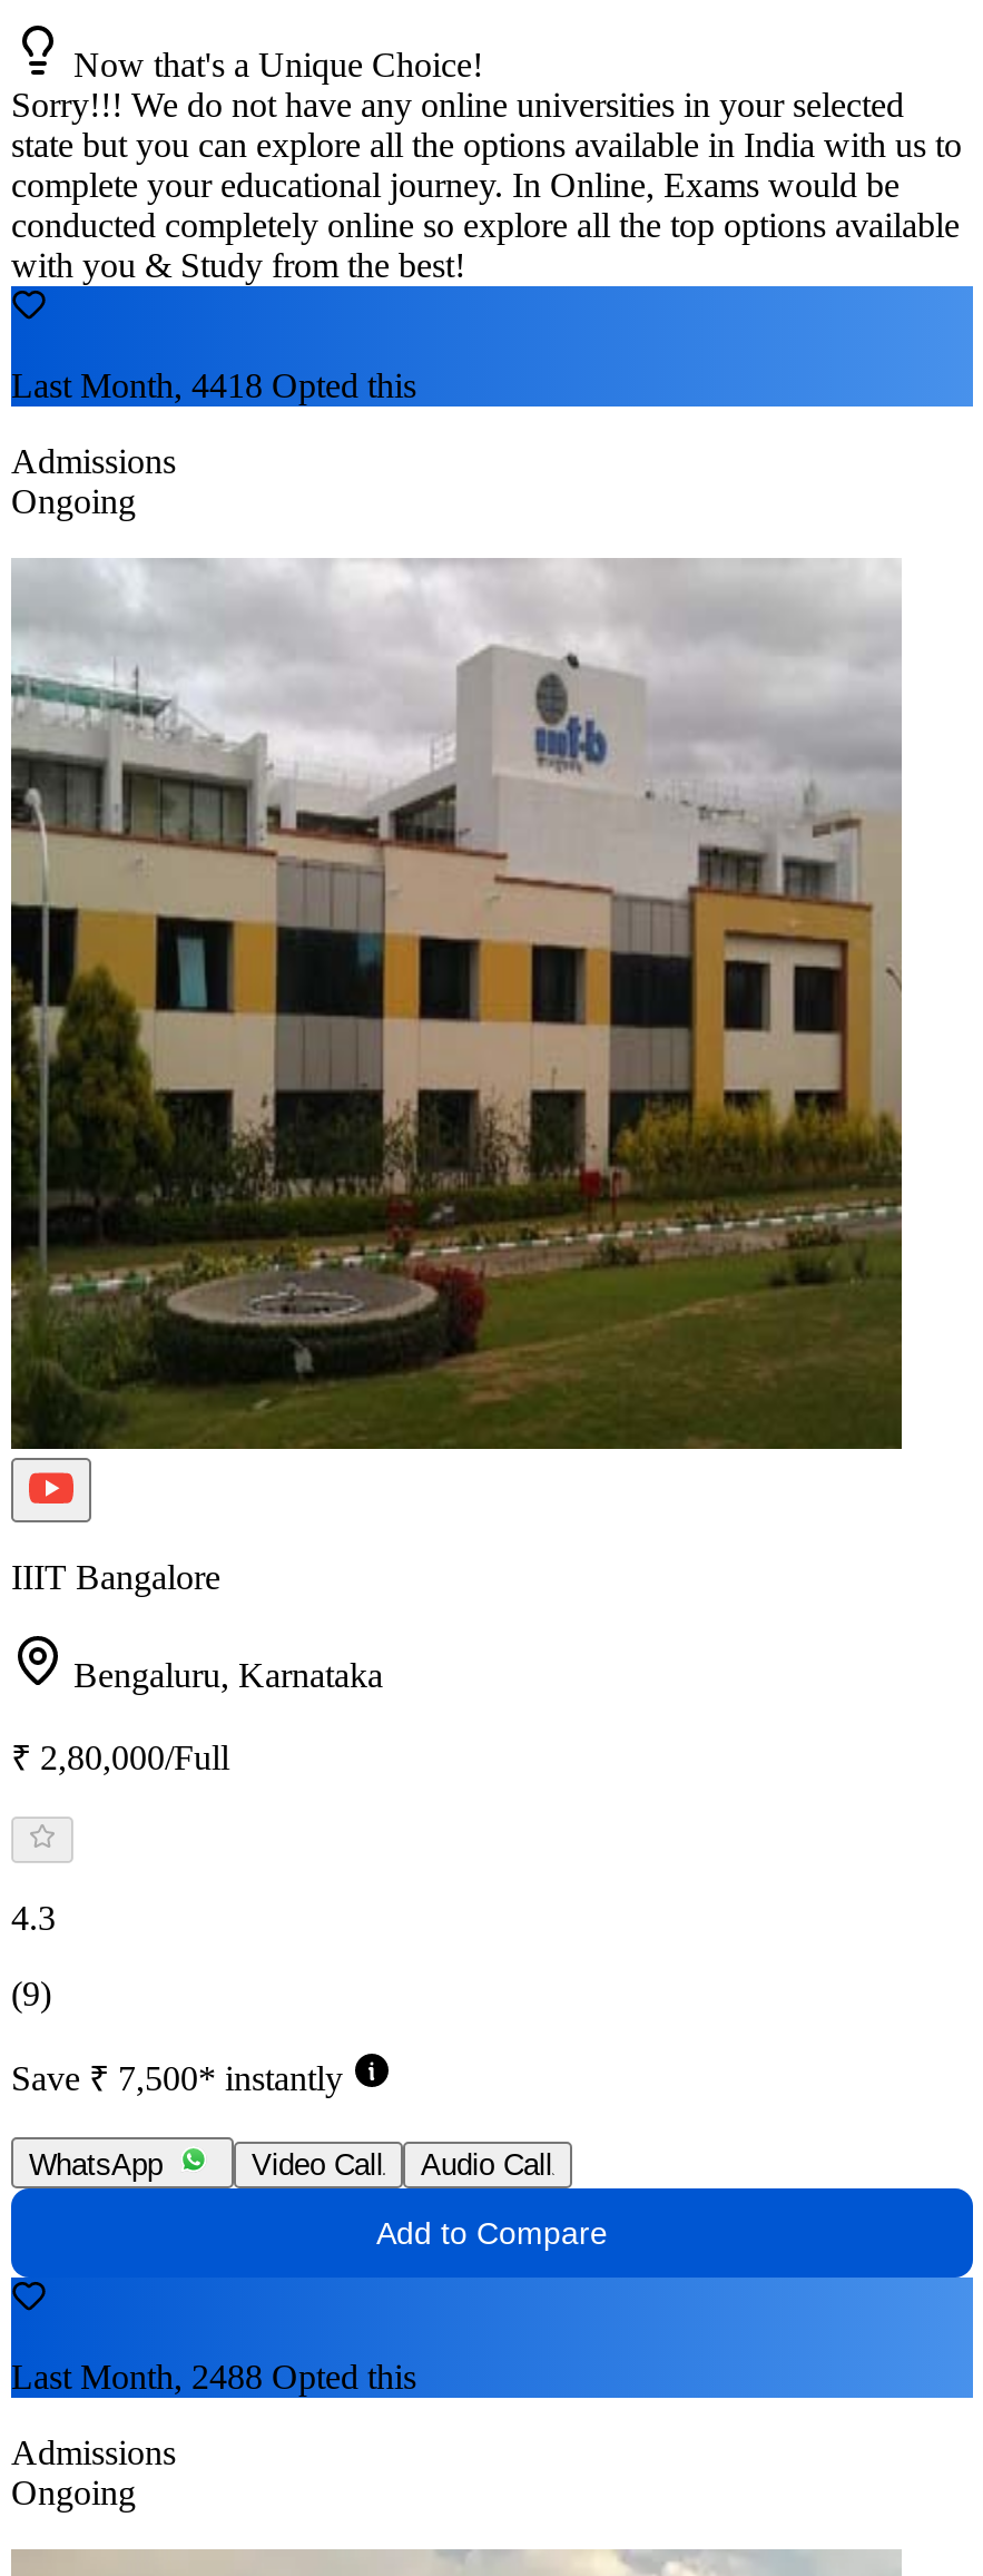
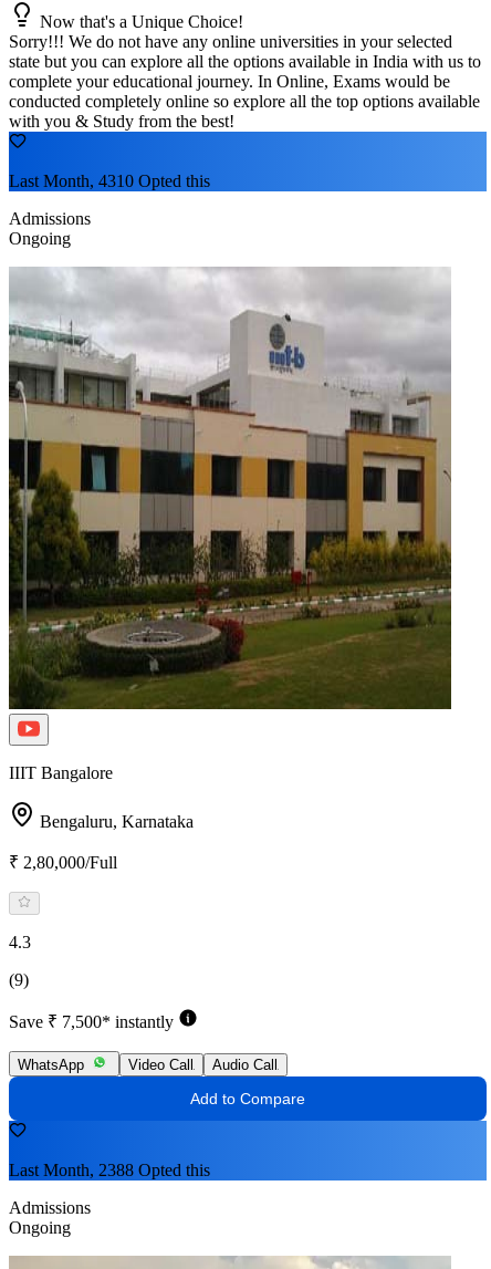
[11,366,416,404] Last Month, 4418 Opted this -> [9,171,210,190] Last Month, 4310 Opted this
[11,2357,416,2395] Last Month, 2488 Opted this -> [9,1160,210,1179] Last Month, 2388 Opted this

